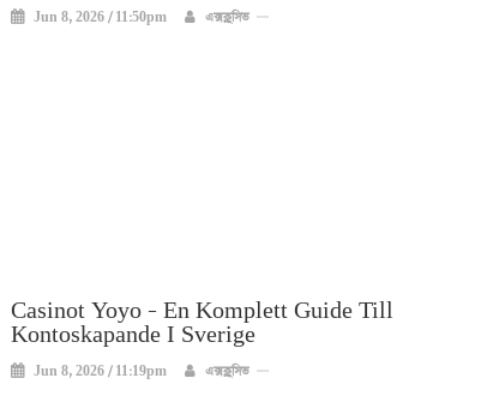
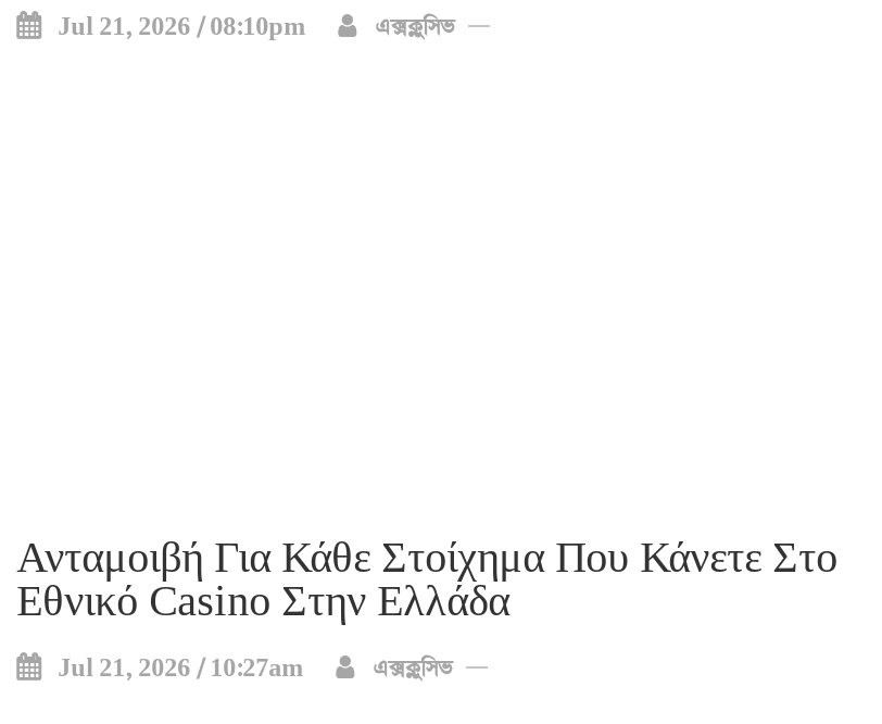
[34,10,167,27] Jun 8, 2026 / 11:50pm -> [58,13,305,44] Jul 21, 2026 / 08:10pm
[11,298,394,349] Casinot Yoyo – En Komplett Guide Till | Kontoskapande I Sverige -> [17,535,838,629] Ανταμοιβή Για Κάθε Στοίχημα Που Κάνετε Στο | Εθνικό Casino Στην Ελλάδα
[34,364,167,381] Jun 8, 2026 / 11:19pm -> [58,655,303,685] Jul 21, 2026 / 10:27am

